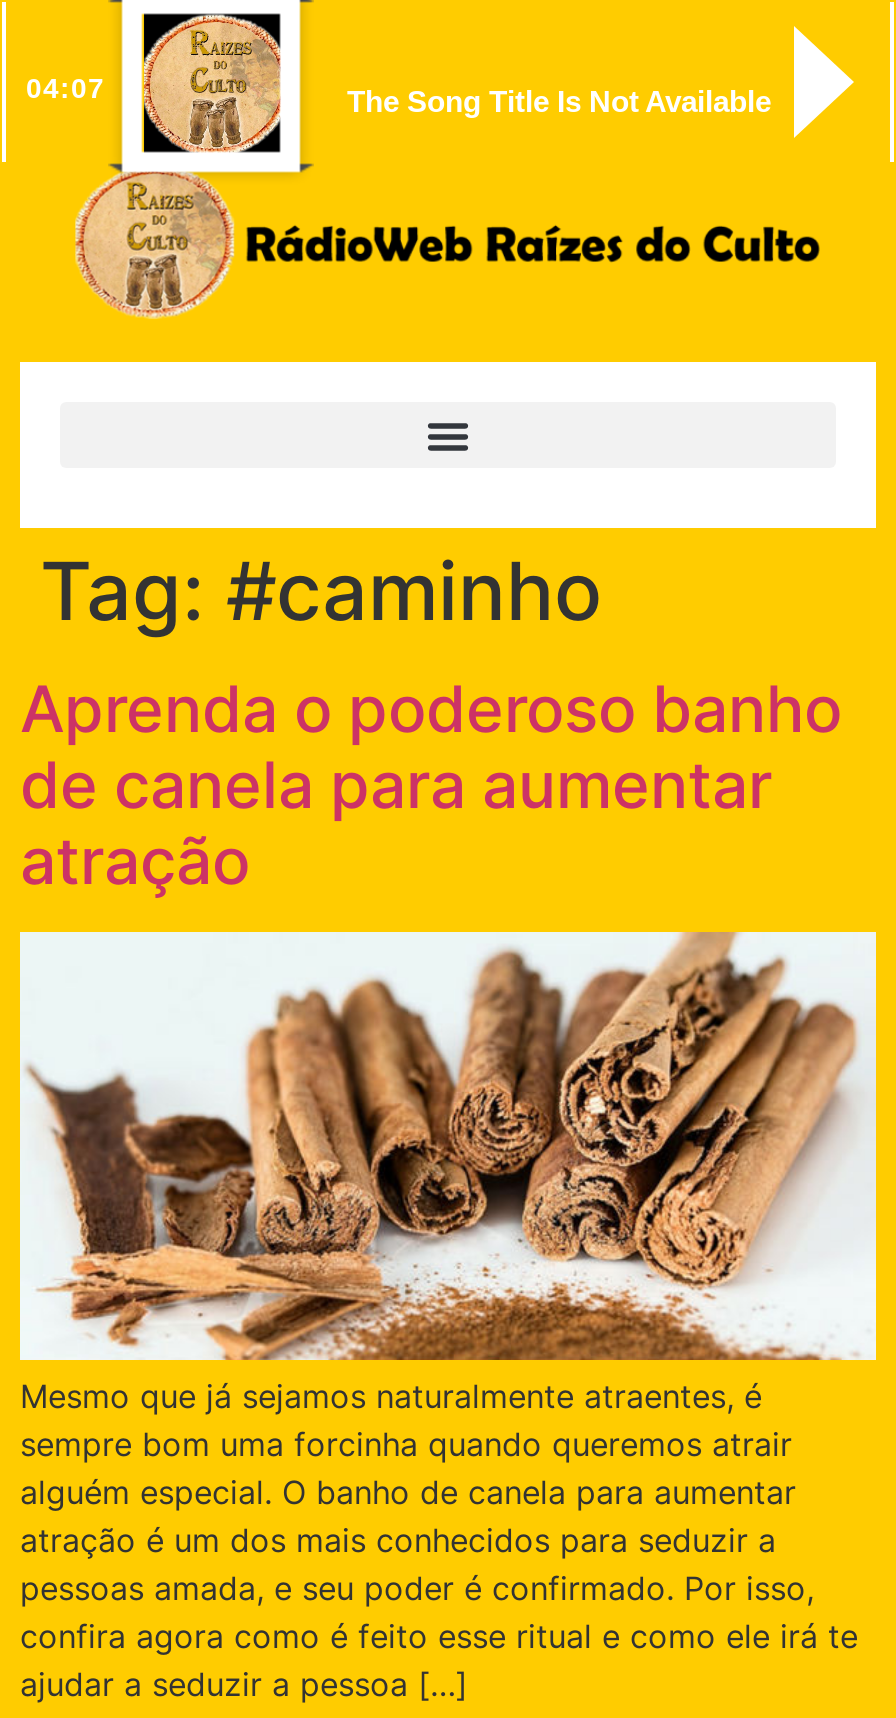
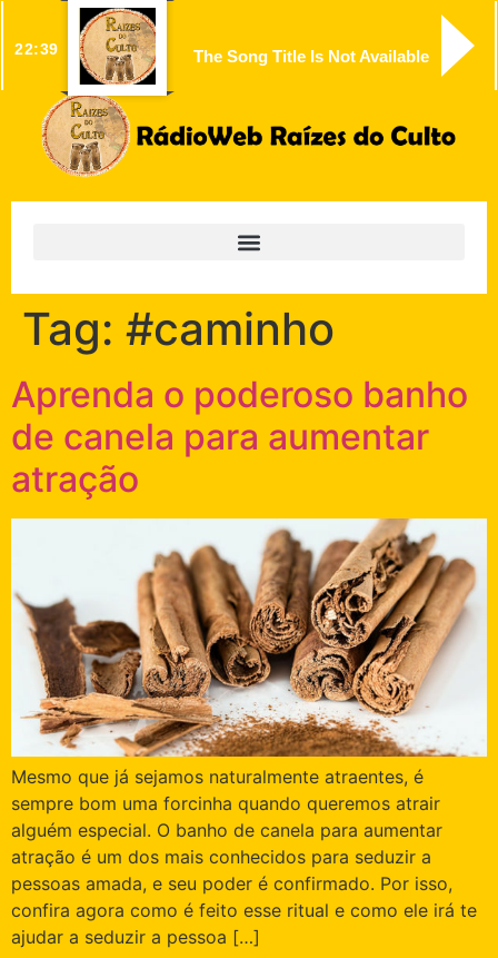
[26,72,105,104] 04:07 -> [14,40,58,58] 22:39

